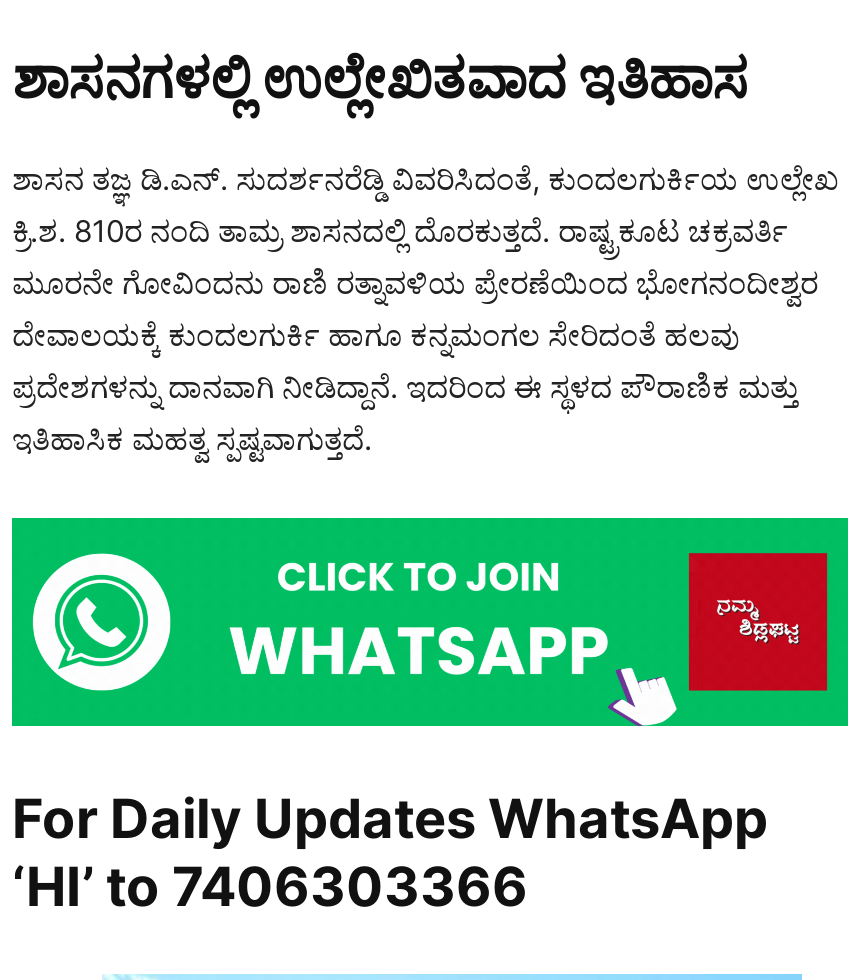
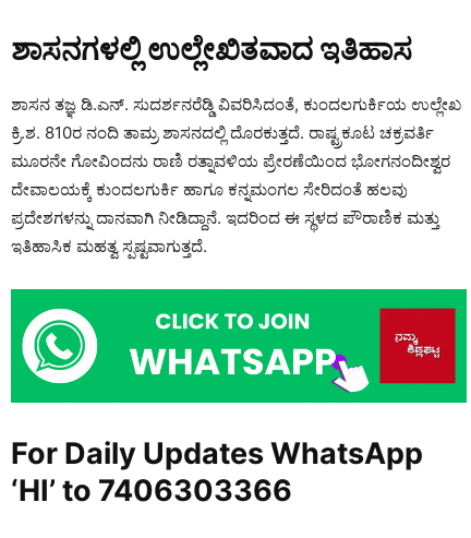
[600,638,678,728] [image] -> [331,354,373,404] [image]

